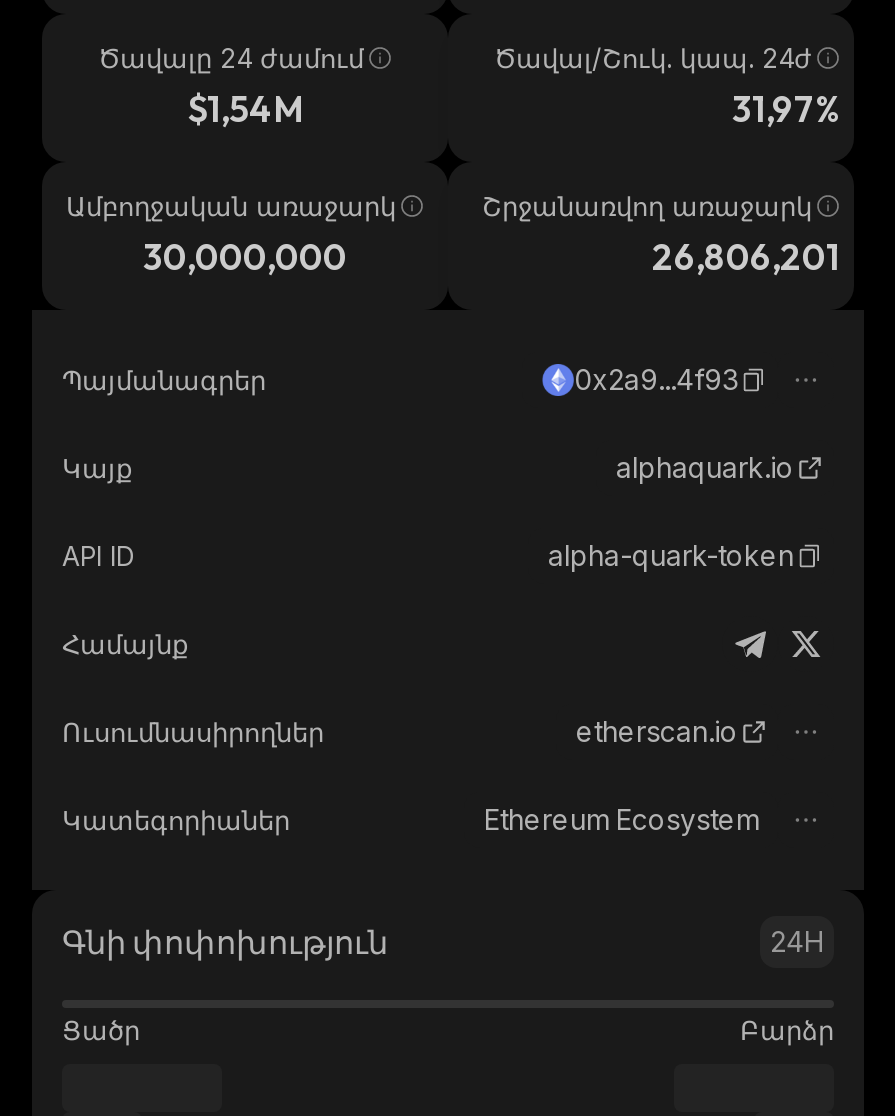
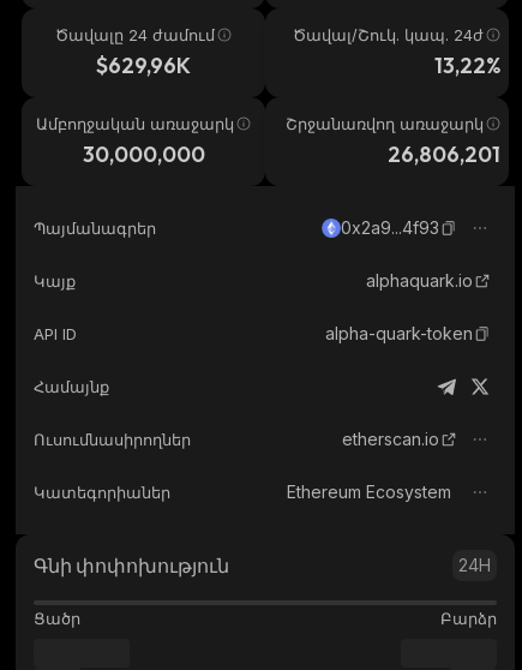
[187,86,303,132] $1,54M -> [96,52,191,79] $629,96K
[732,86,840,132] 31,97% -> [434,52,500,79] 13,22%

